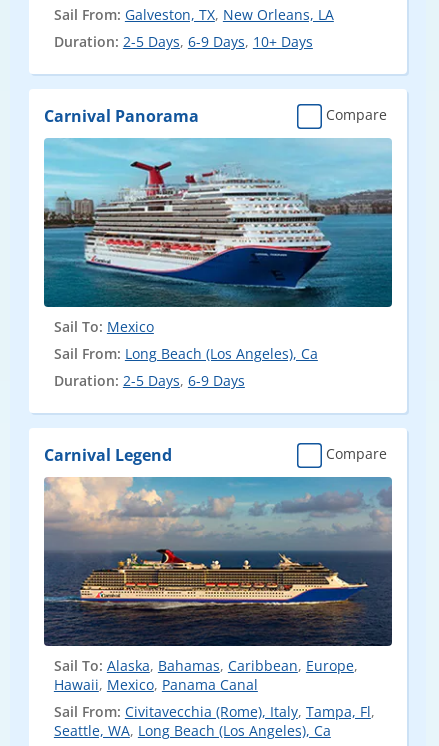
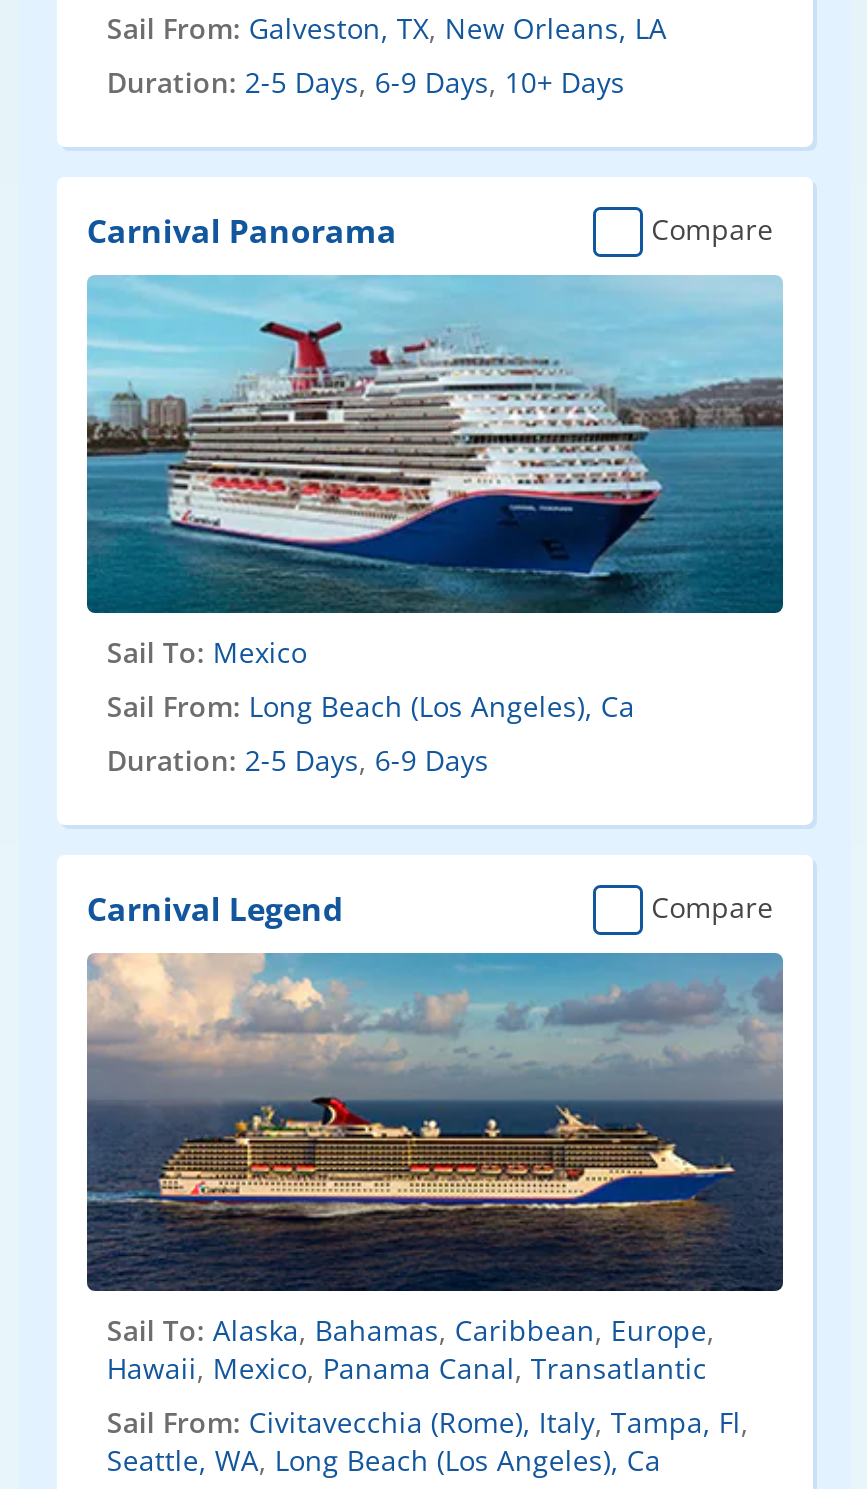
[54,675,258,694] Hawaii, Mexico, Panama Canal -> [107,1350,707,1388] Hawaii, Mexico, Panama Canal, Transatlantic

